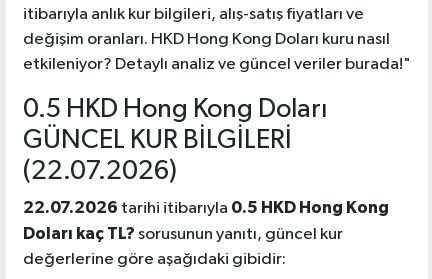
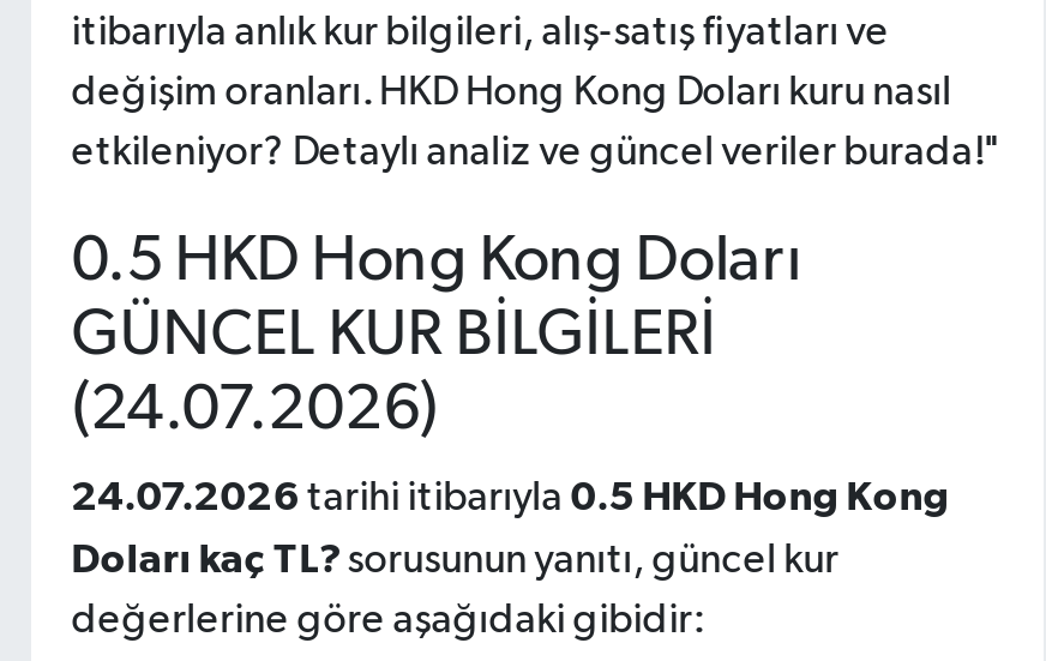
[23,158,177,185] (22.07.2026) -> [71,378,439,442] (24.07.2026)
[23,199,389,217] 22.07.2026 tarihi itibarıyla 0.5 HKD Hong Kong -> [71,477,950,520] 24.07.2026 tarihi itibarıyla 0.5 HKD Hong Kong

